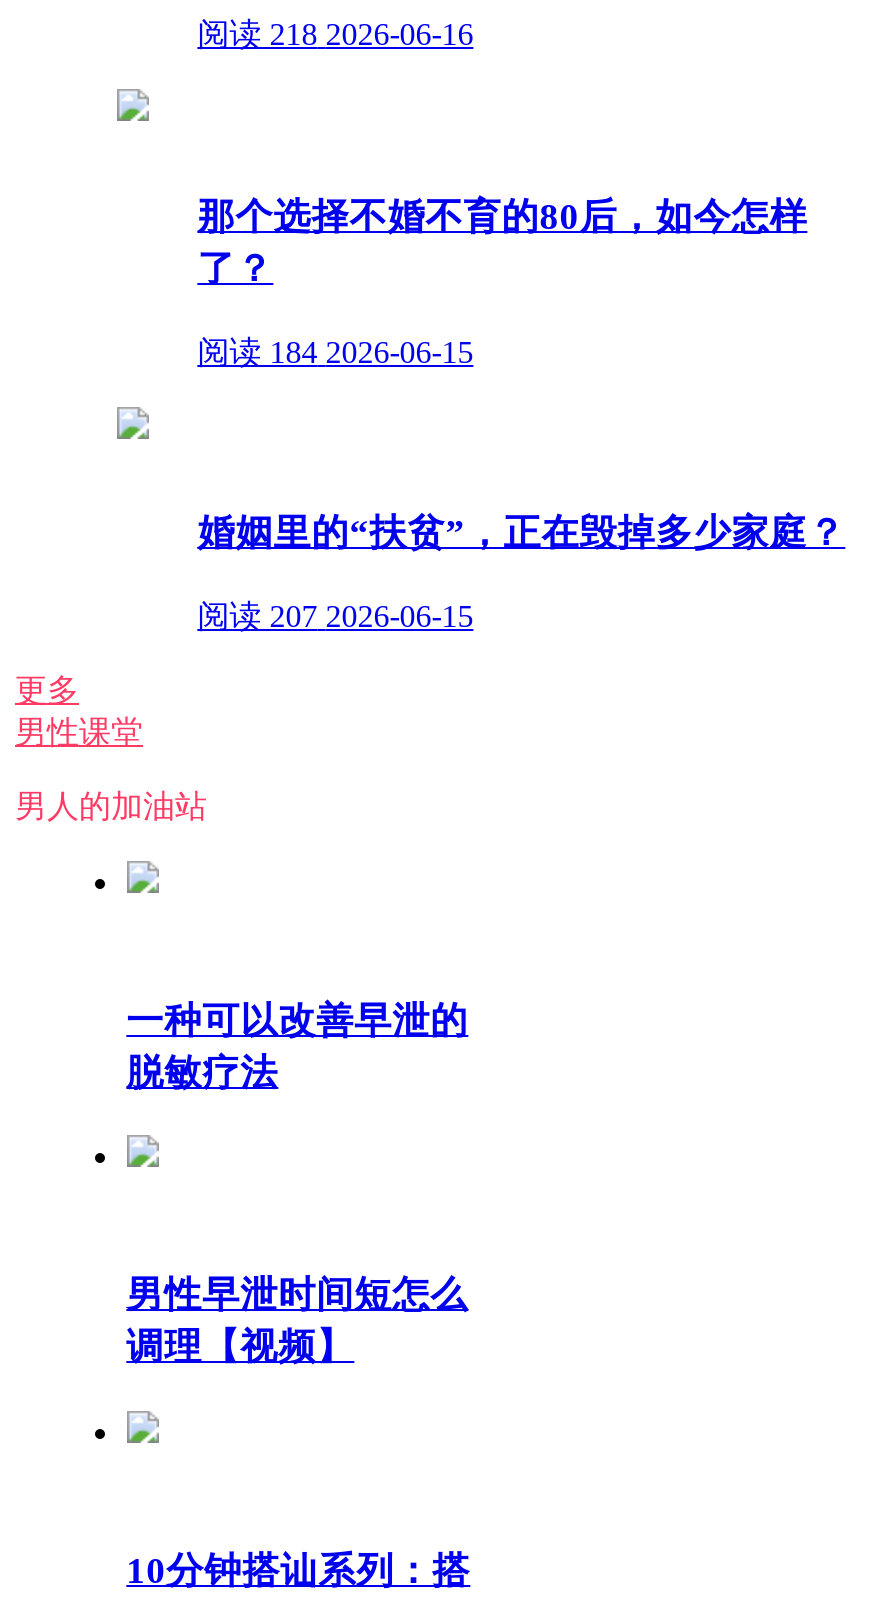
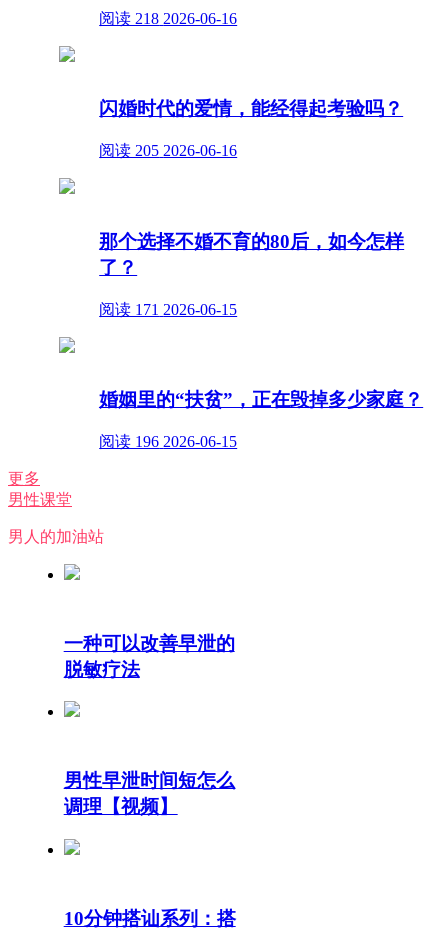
none -> [99,98,403,159] 闪婚时代的爱情，能经得起考验吗？ | 阅读 205 2026-06-16
[197,334,473,368] 阅读 184 2026-06-15 -> [99,300,237,317] 阅读 171 2026-06-15
[197,599,473,633] 阅读 207 2026-06-15 -> [99,433,237,450] 阅读 196 2026-06-15

